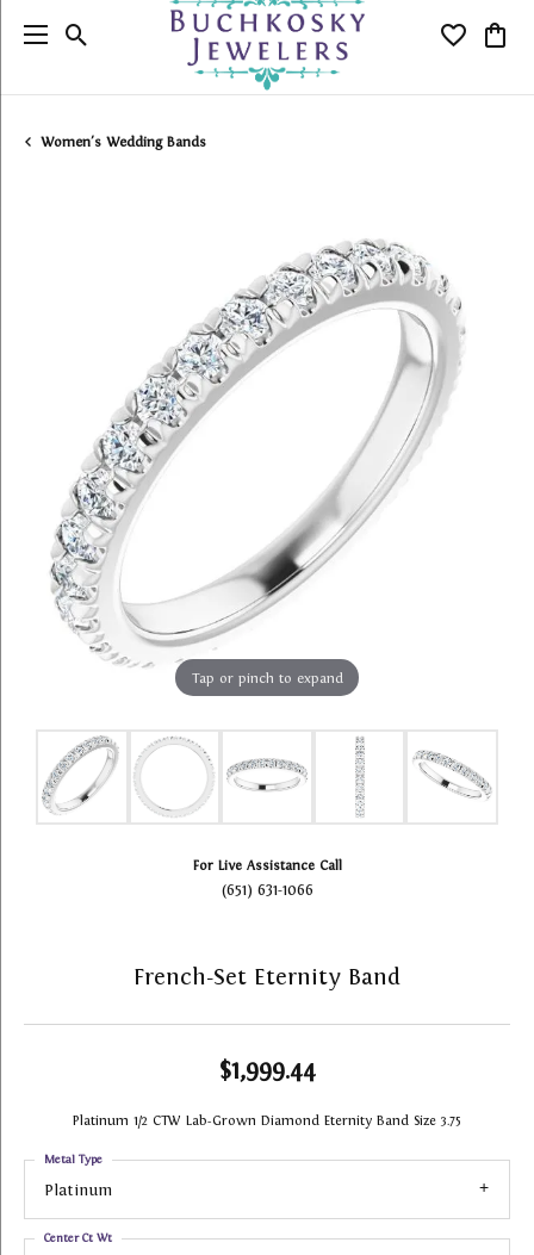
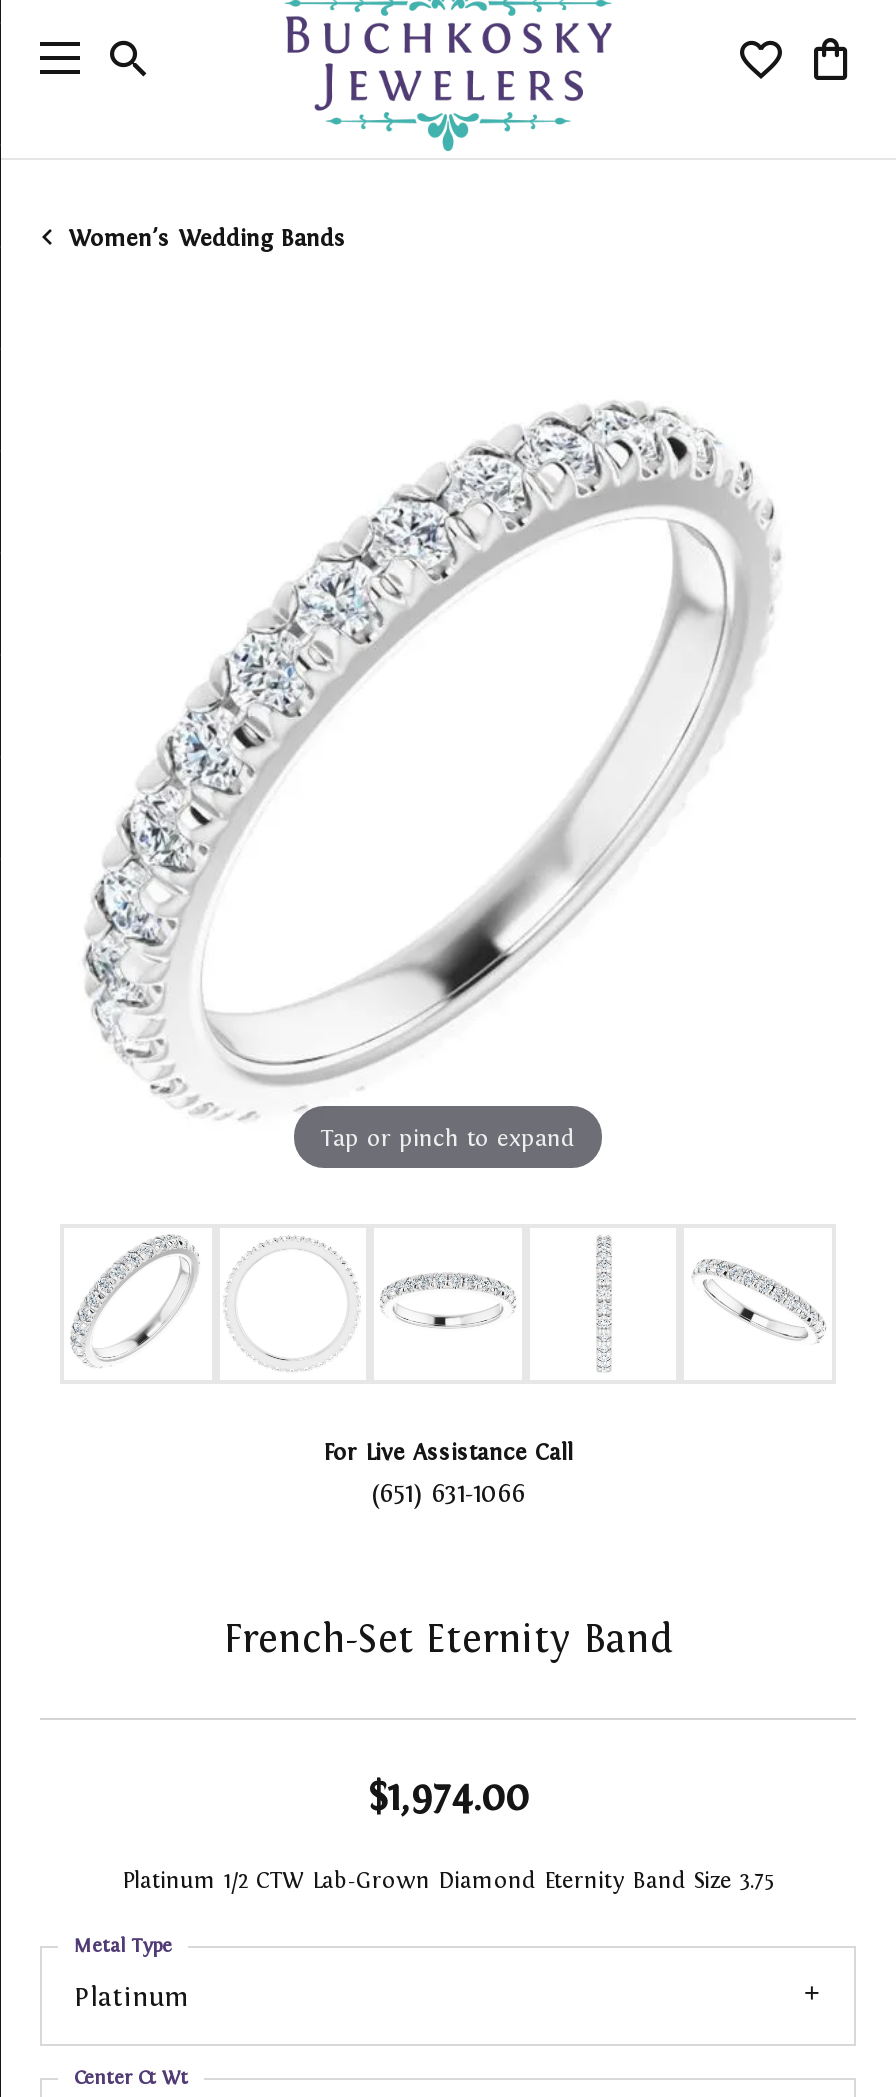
[219,1056,315,1083] $1,999.44 -> [367,1772,529,1818] $1,974.00

